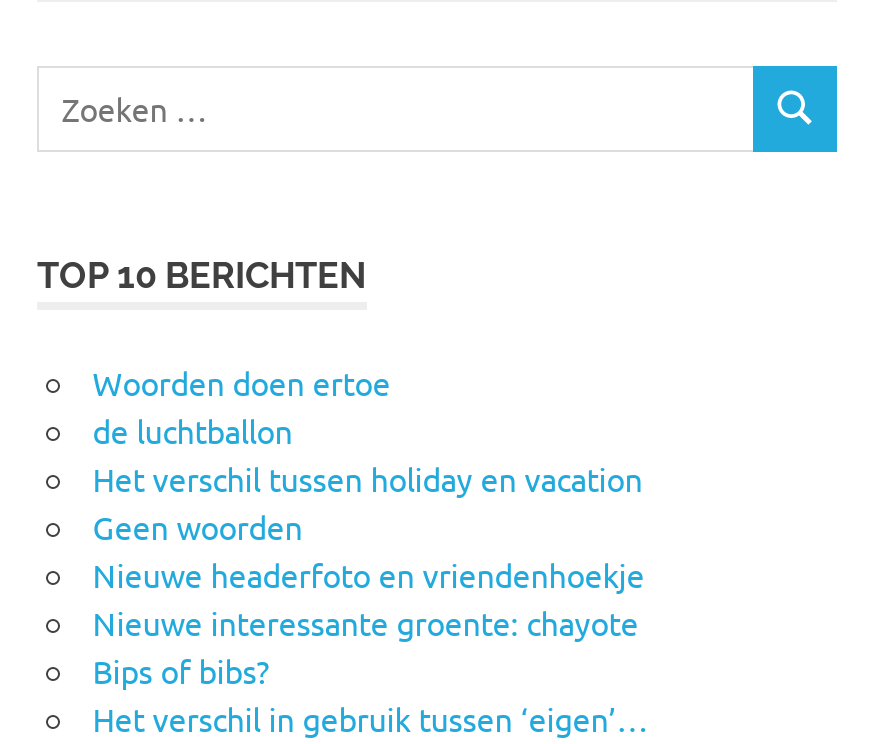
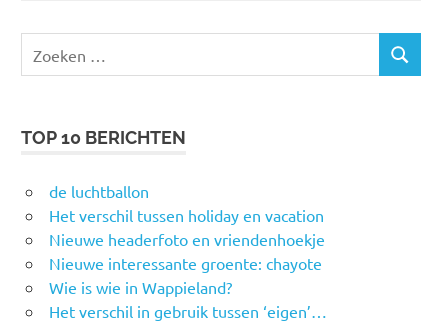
[93,362,391,402] Woorden doen ertoe -> none
[93,506,303,546] Geen woorden -> none
[93,650,269,690] Bips of bibs? -> [49,277,232,297] Wie is wie in Wappieland?

